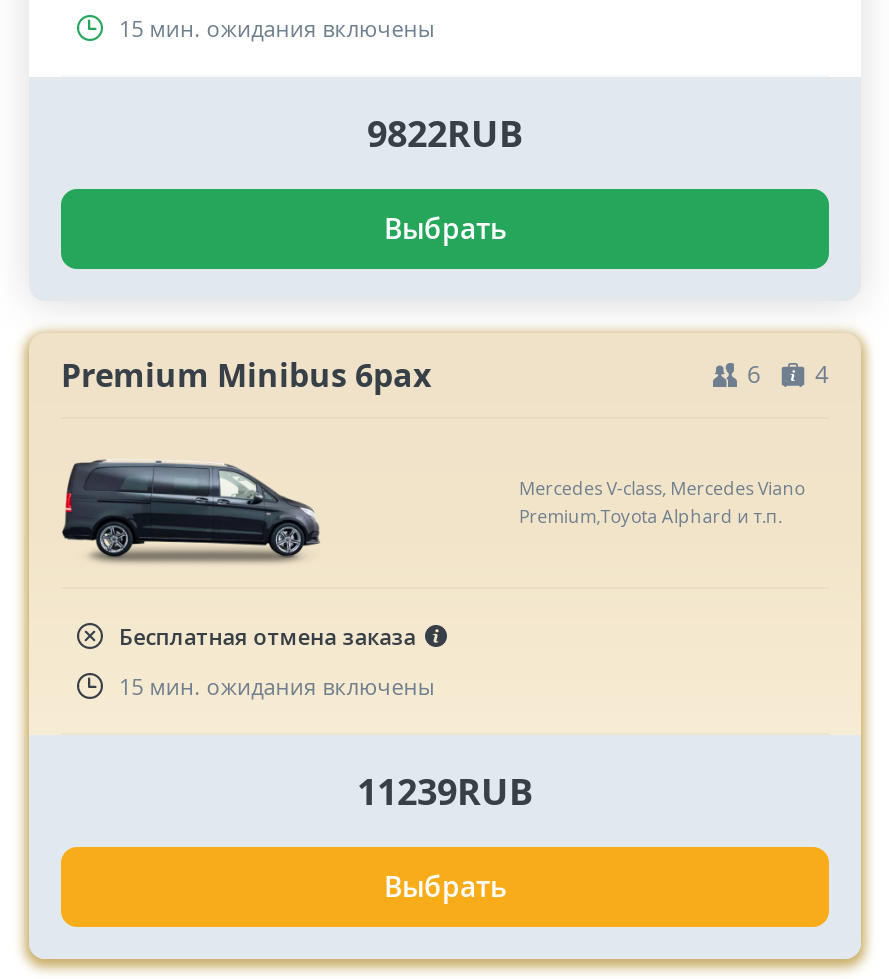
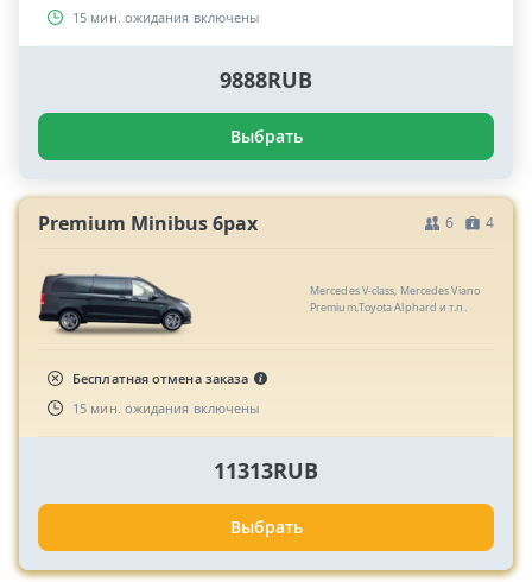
[367,108,523,156] 9822RUB -> [220,65,312,93] 9888RUB
[357,768,533,816] 11239RUB -> [214,456,318,485] 11313RUB

